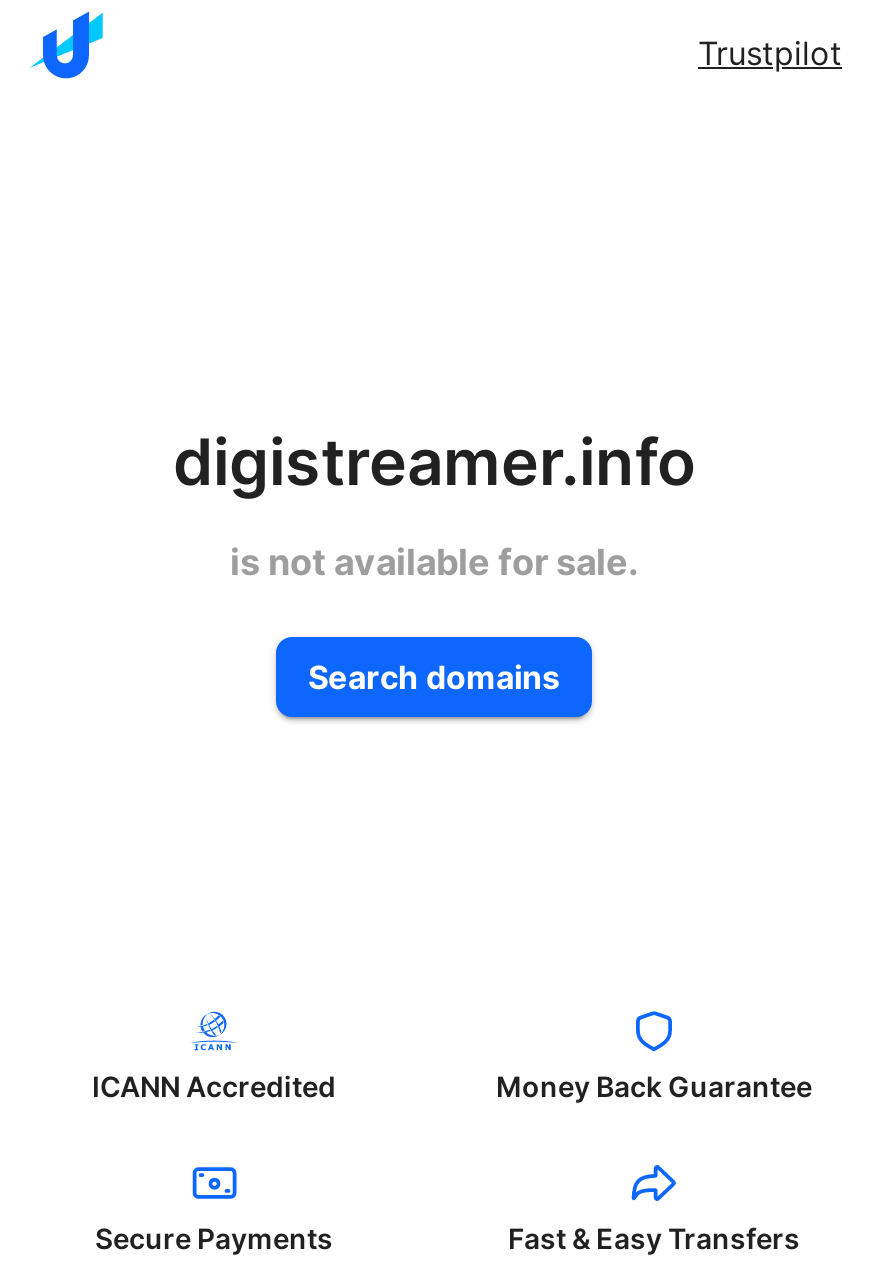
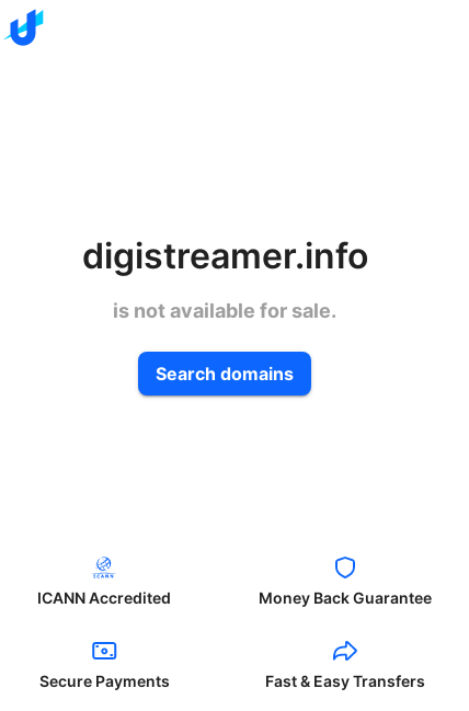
[698,33,842,73] Trustpilot -> none

